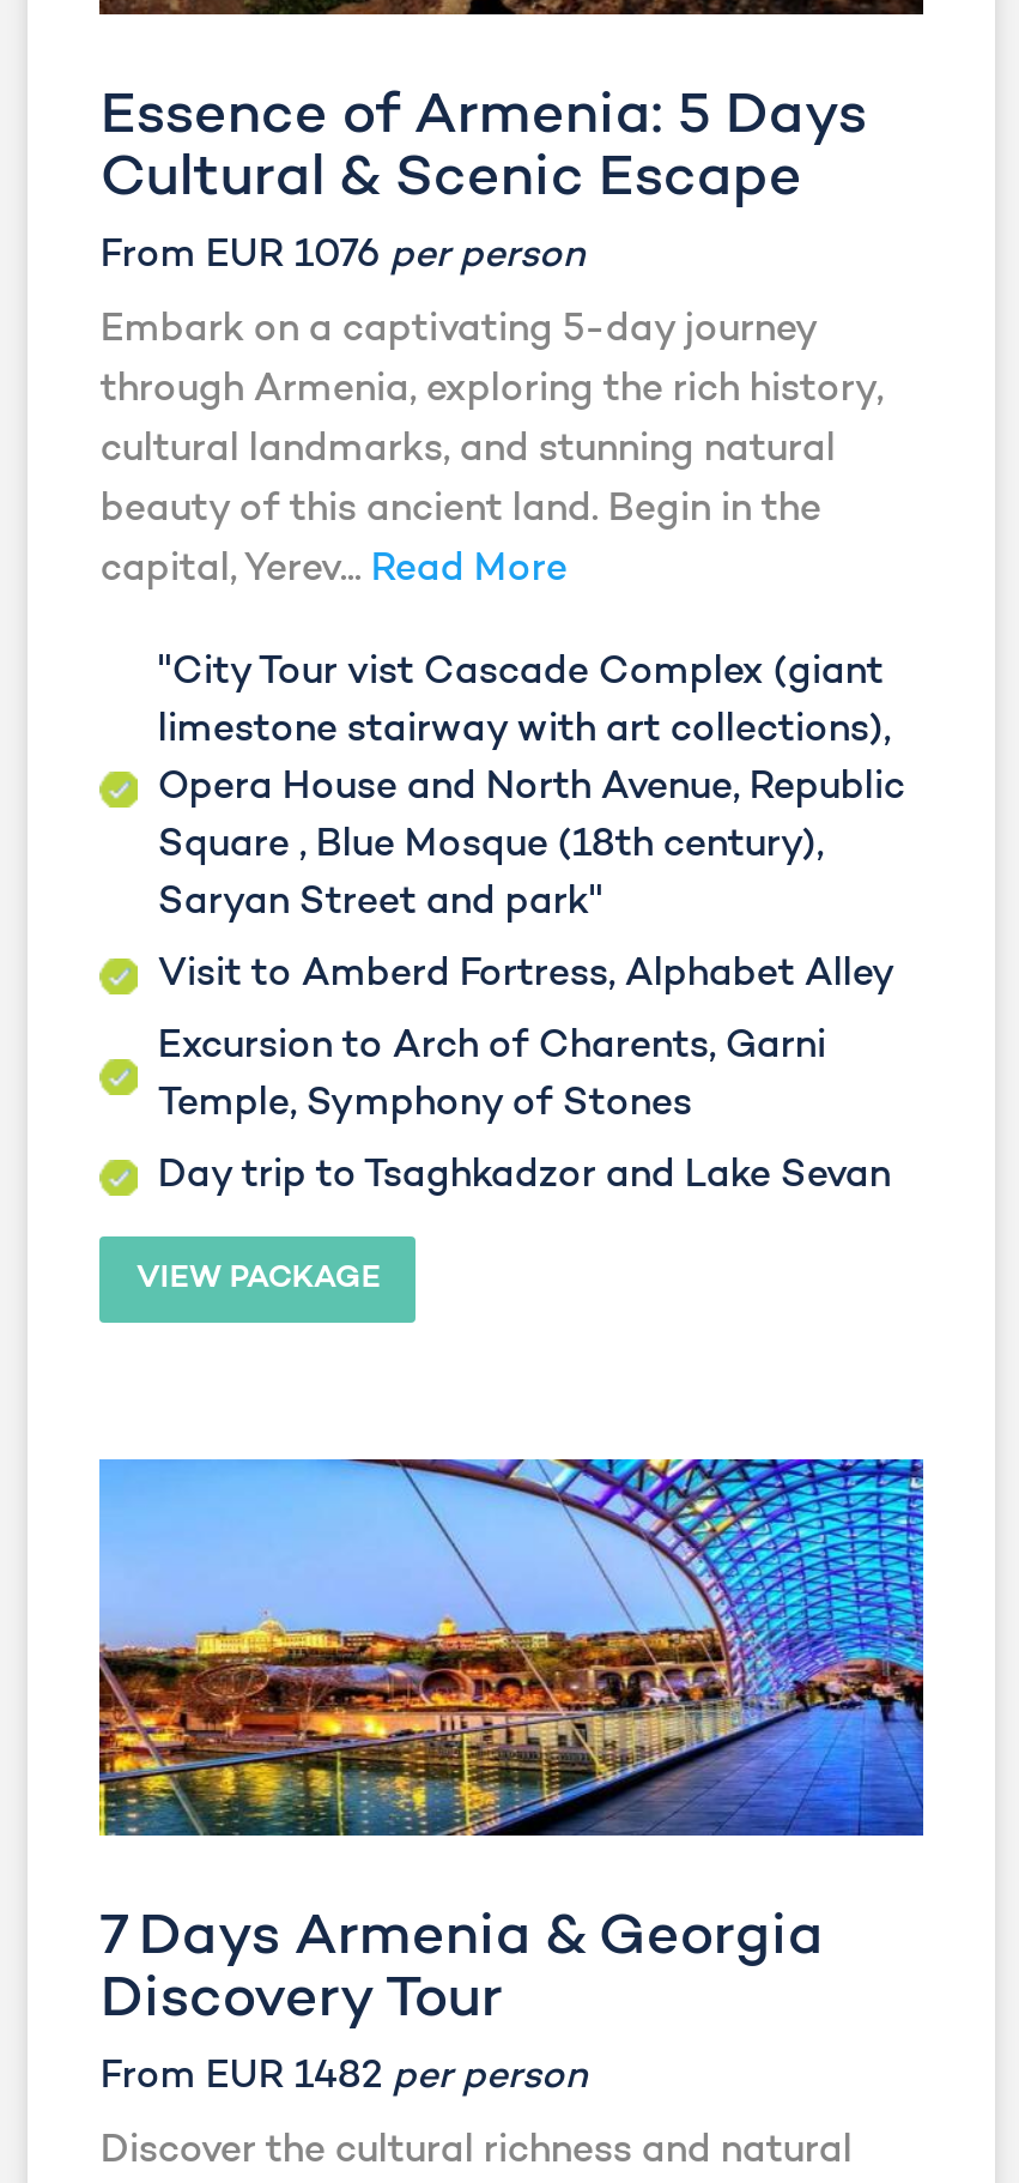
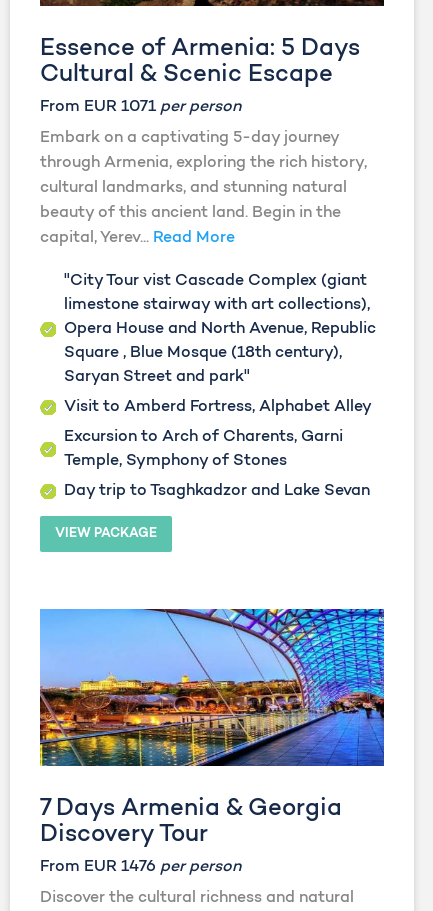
[100,238,584,276] From EUR 1076 per person -> [40,99,241,115] From EUR 1071 per person
[100,2059,586,2098] From EUR 1482 per person -> [40,859,241,875] From EUR 1476 per person

